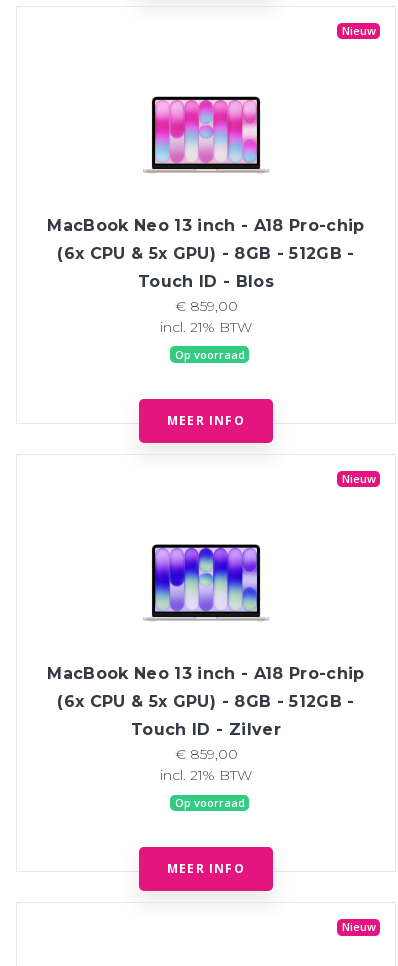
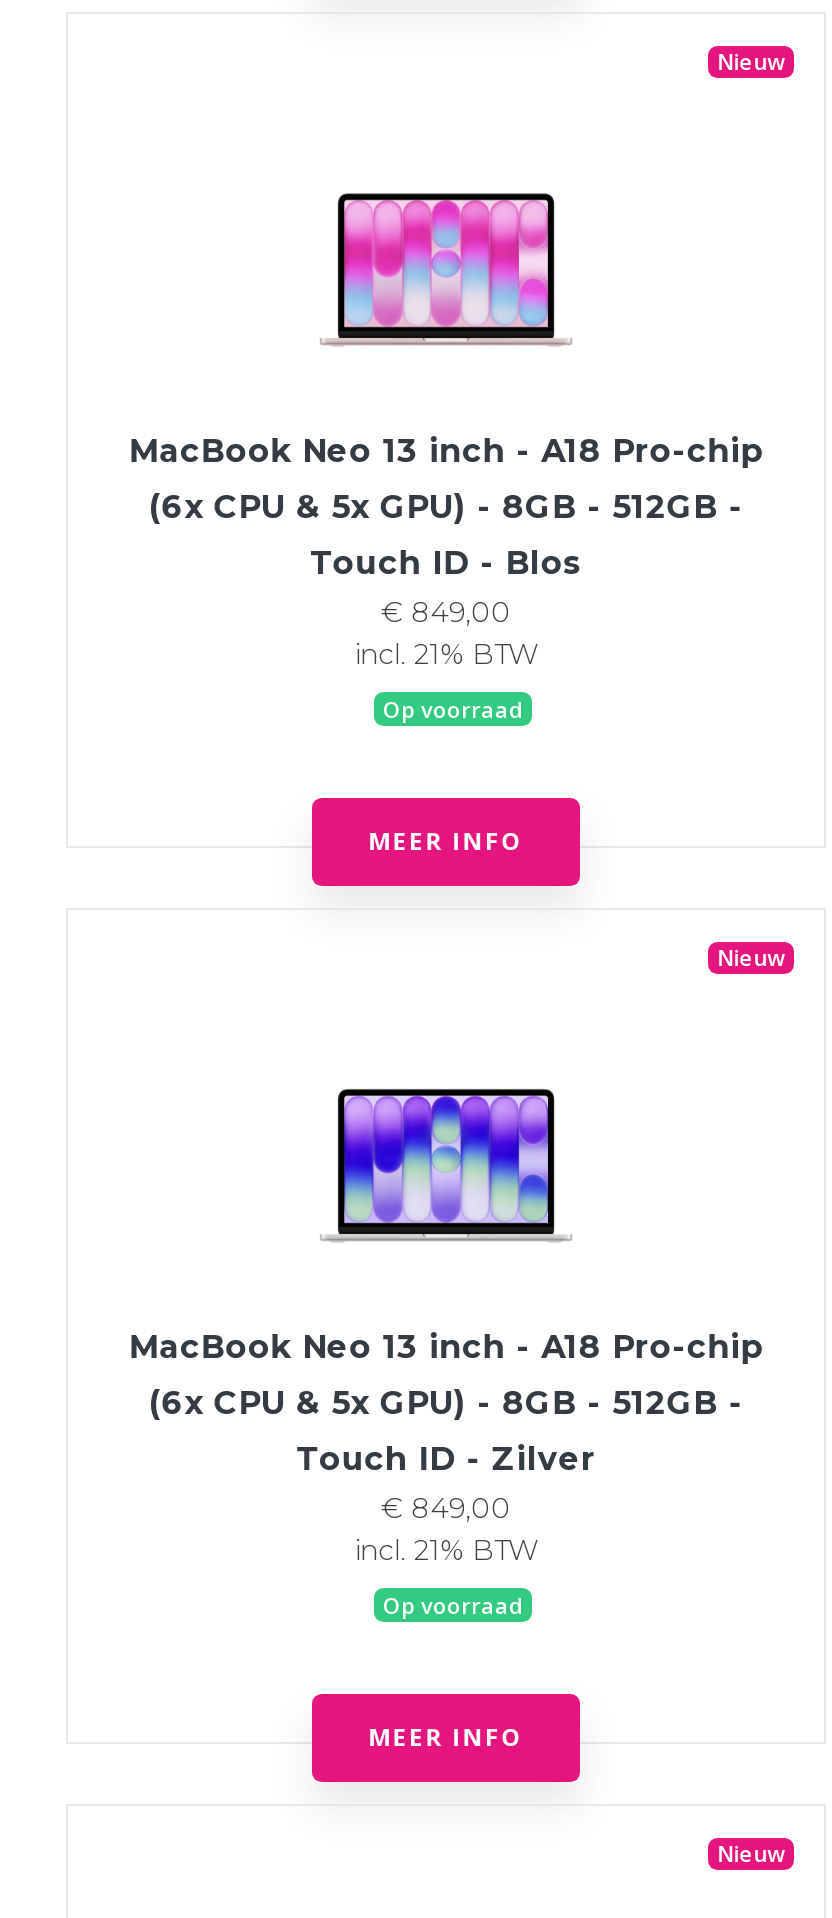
[174,297,237,315] € 859,00 -> [381,594,511,630] € 849,00
[174,745,237,763] € 859,00 -> [381,1491,511,1527] € 849,00

